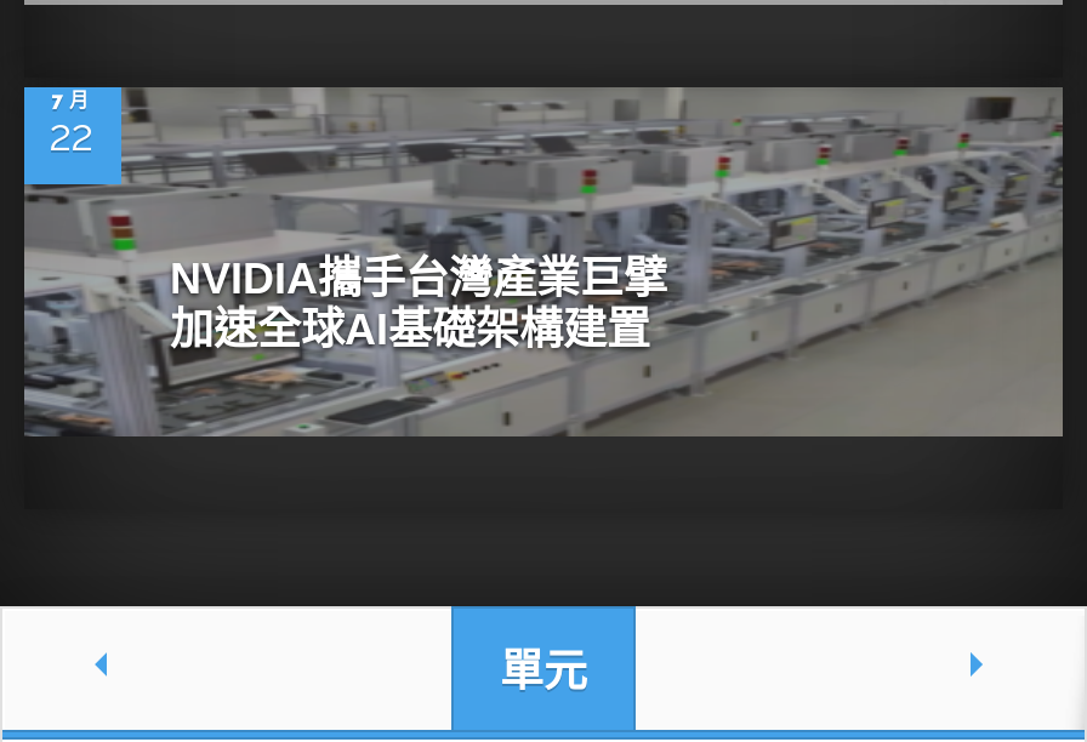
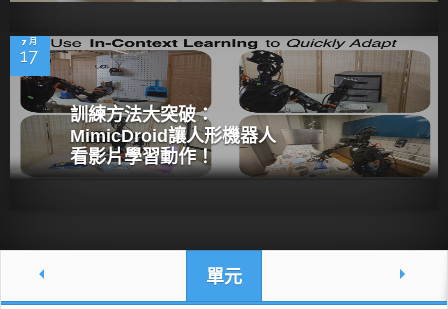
[24,90,1063,439] [image] | 22 -> [9,36,438,180] [image] | 17
[170,255,667,354] NVIDIA攜手台灣產業巨擘 | 加速全球AI基礎架構建置 -> [70,105,276,167] 訓練方法大突破： | MimicDroid讓人形機器人 | 看影片學習動作！

